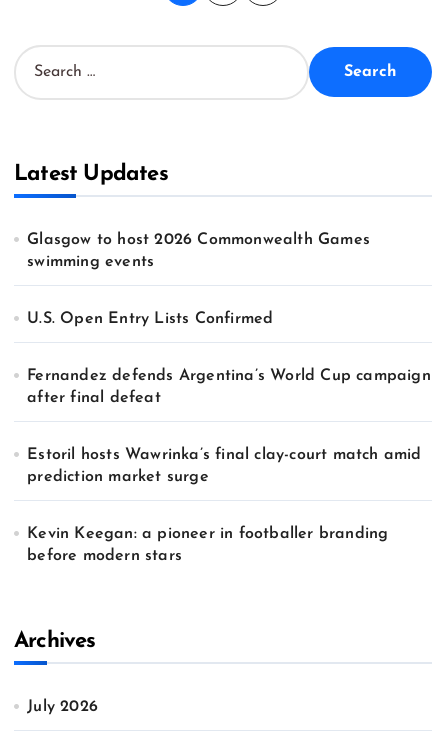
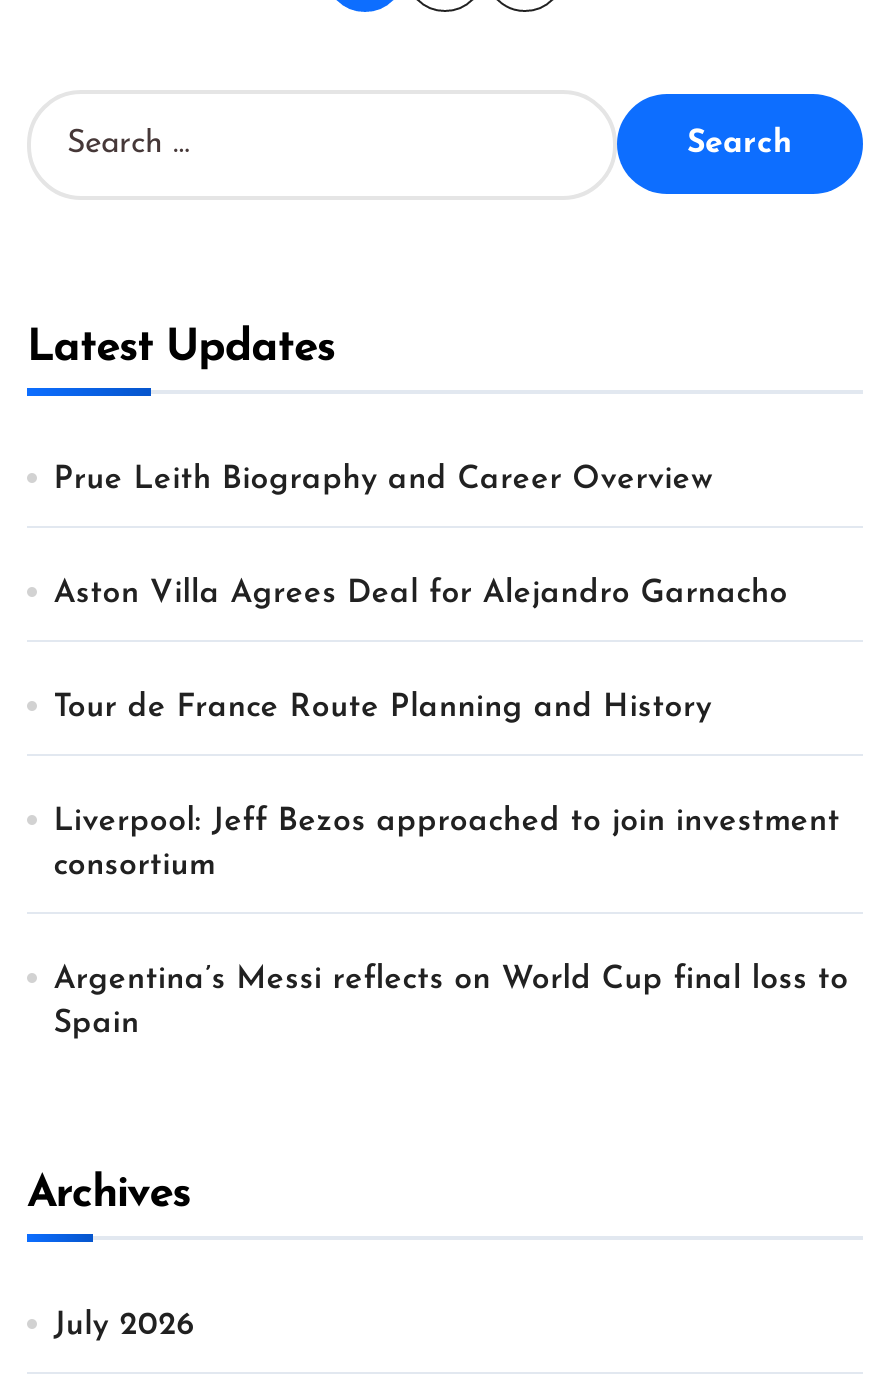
[27,232,370,270] Glasgow to host 2026 Commonwealth Games | swimming events -> [53,463,713,495] Prue Leith Biography and Career Overview
[27,311,273,327] U.S. Open Entry Lists Confirmed -> [53,577,788,609] Aston Villa Agrees Deal for Alejandro Garnacho
[27,368,431,406] Fernandez defends Argentina’s World Cup campaign | after final defeat -> [53,691,712,723] Tour de France Route Planning and History
[27,447,422,485] Estoril hosts Wawrinka’s final clay-court match amid | prediction market surge -> [53,805,840,881] Liverpool: Jeff Bezos approached to join investment | consortium
[27,526,388,564] Kevin Keegan: a pioneer in footballer branding | before modern stars -> [53,963,849,1039] Argentina’s Messi reflects on World Cup final loss to | Spain

